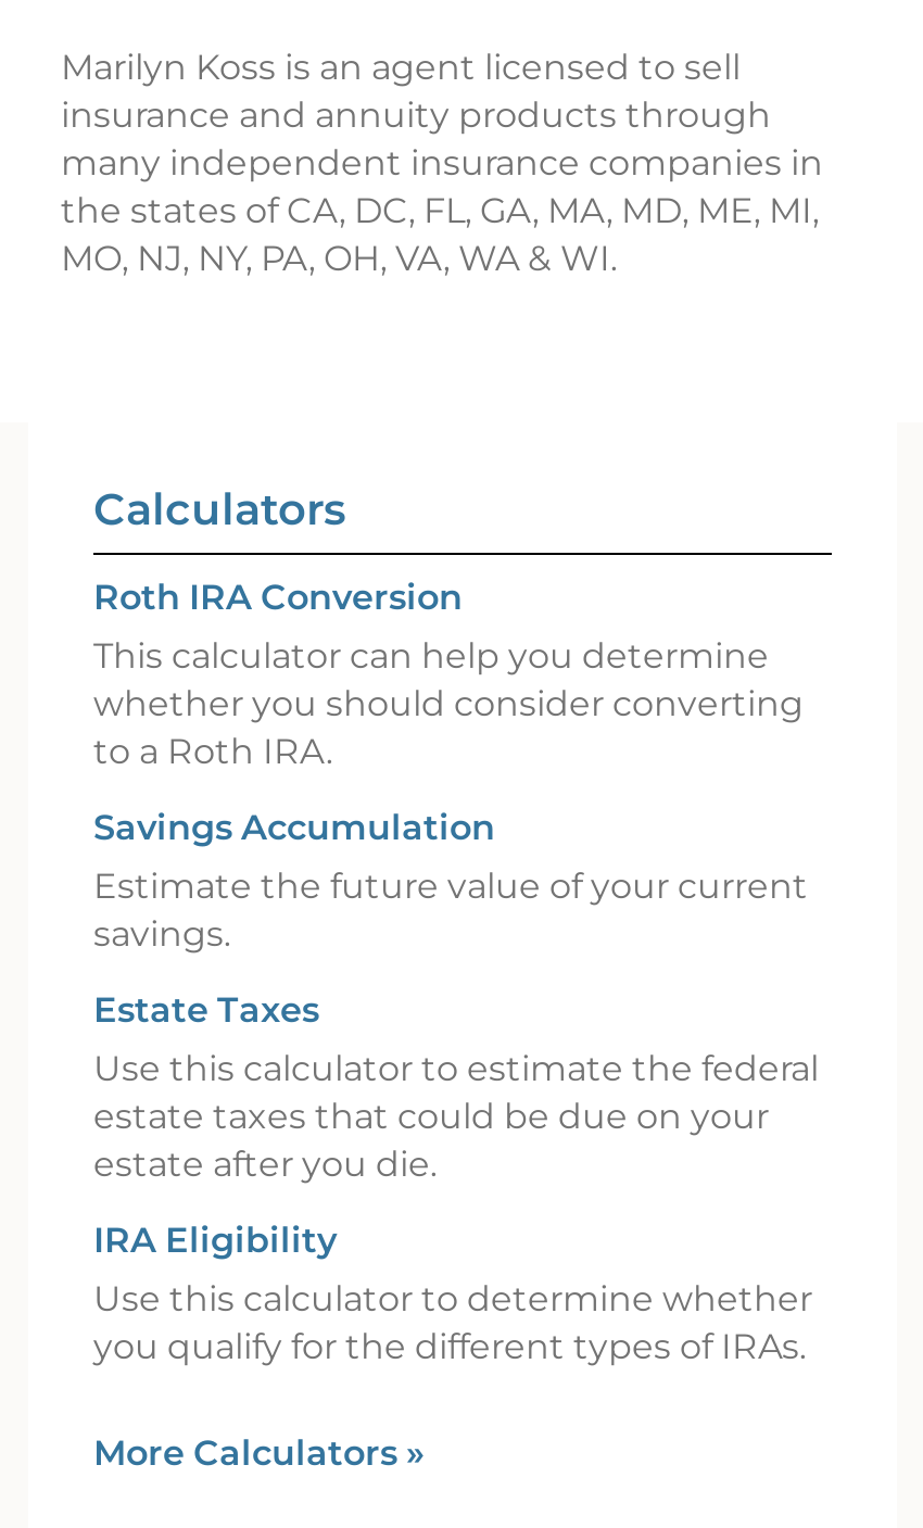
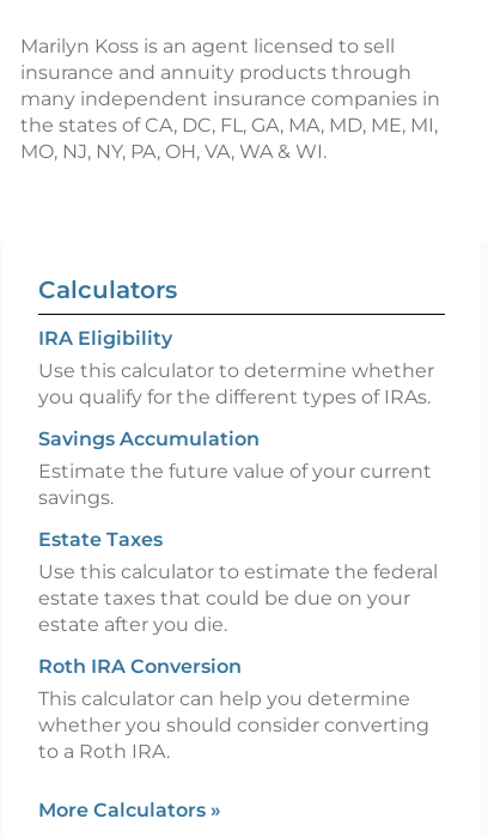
moved [93,576,804,771] -> [38,655,429,762]: Roth IRA Conversion | This calculator can help you determine | whether you should consider converting | to a Roth IRA.
moved [93,806,819,1184] -> [38,427,438,635]: Savings Accumulation | Estimate the future value of your current | savings. | Estate Taxes | Use this calculator to estimate the federal | estate taxes that could be due on your | estate after you die.
moved [93,1219,812,1366] -> [38,326,434,408]: IRA Eligibility | Use this calculator to determine whether | you qualify for the different types of IRAs.

